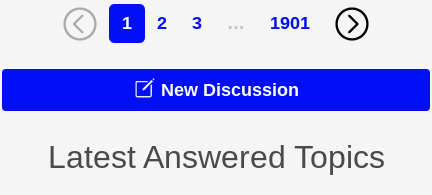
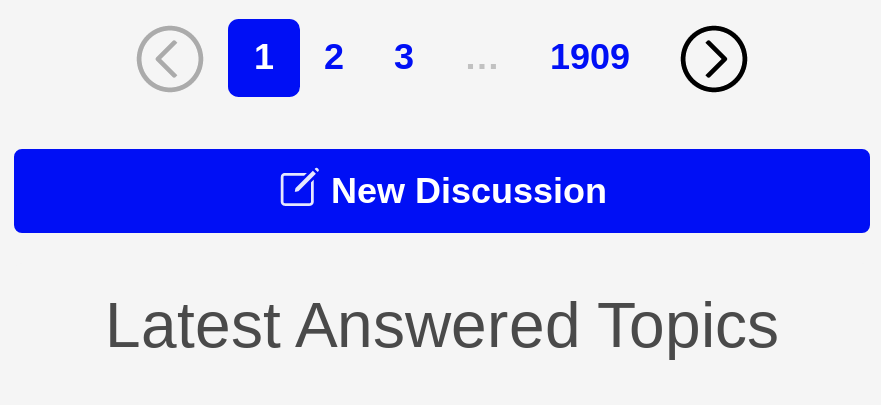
[270,13,310,33] 1901 -> [550,37,630,77] 1909

